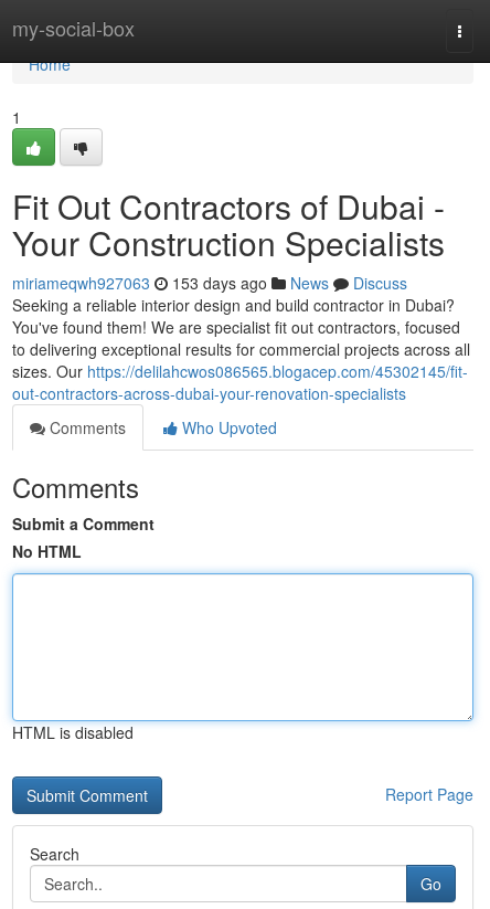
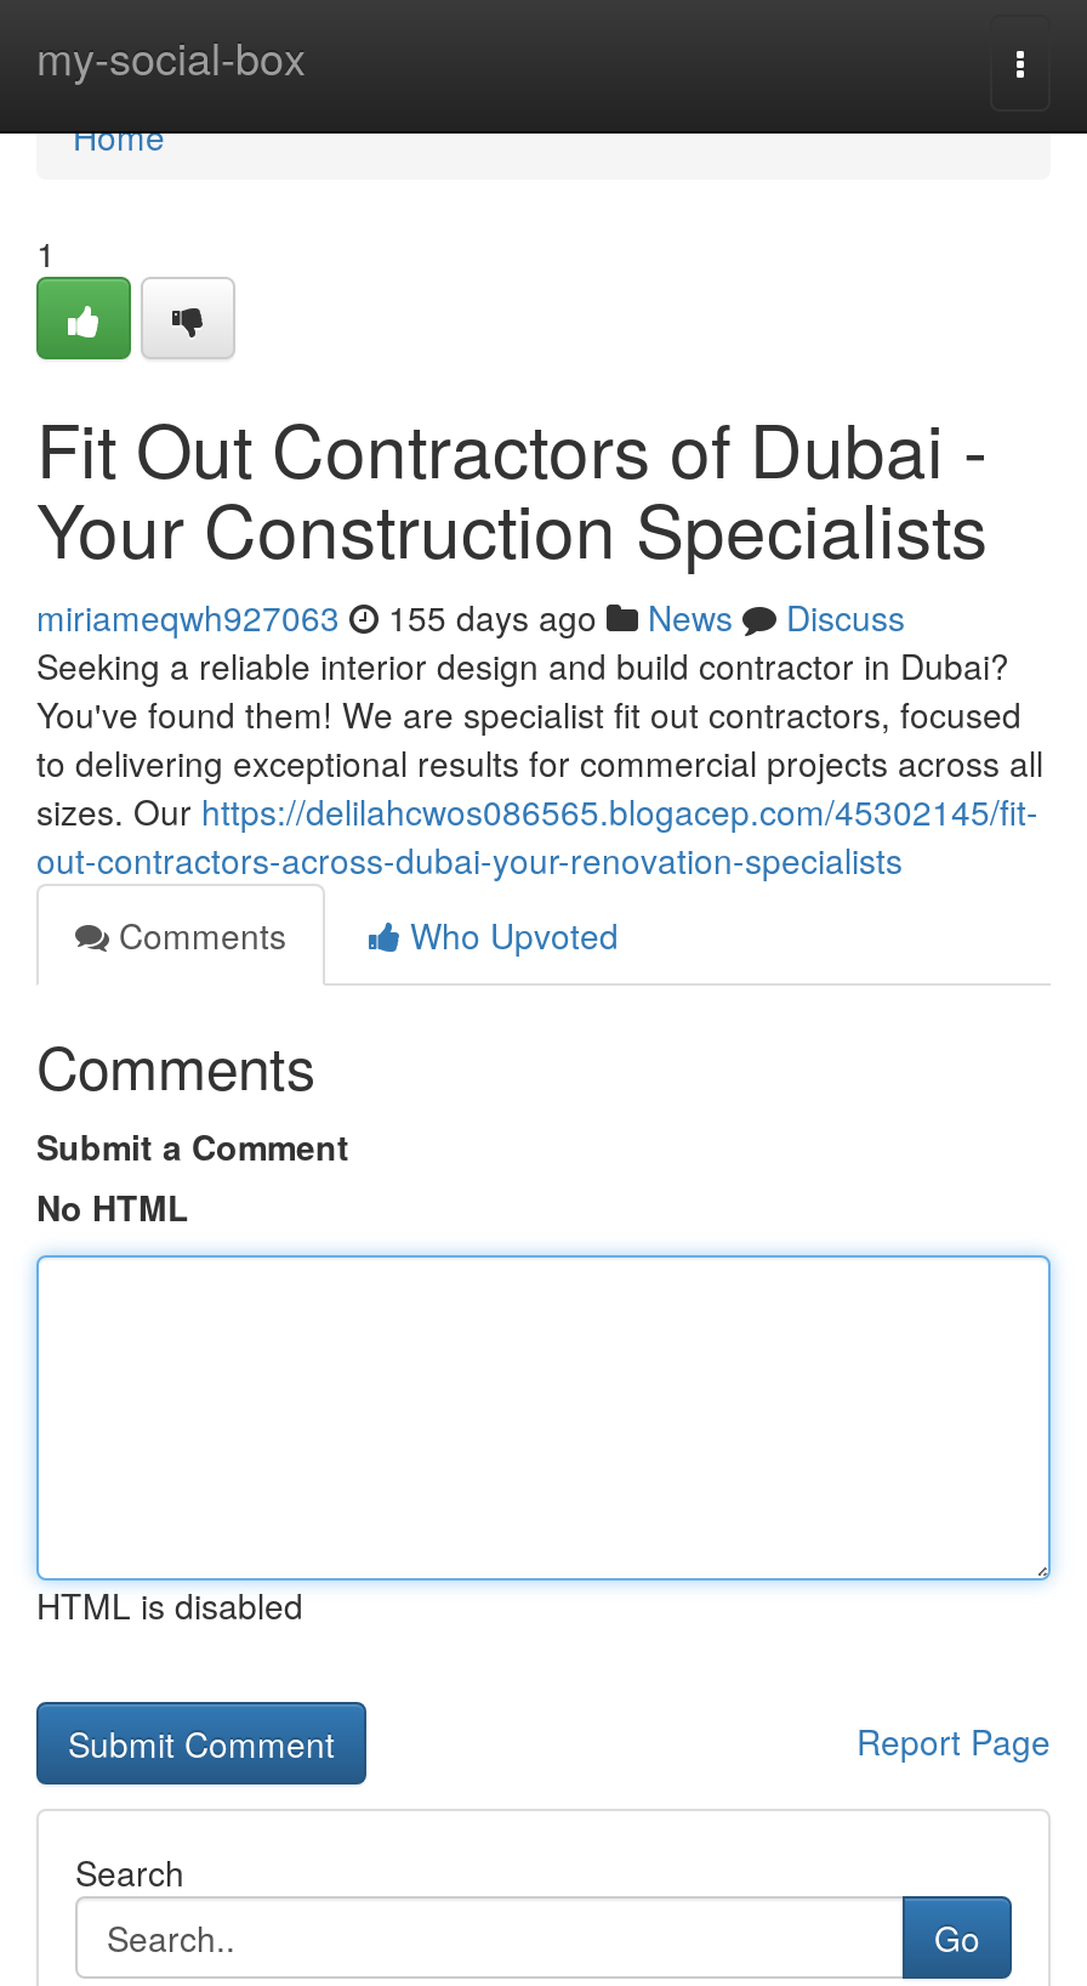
[12,272,407,294] miriameqwh927063 153 days ago News Discuss -> [36,592,905,641] miriameqwh927063 155 days ago News Discuss

